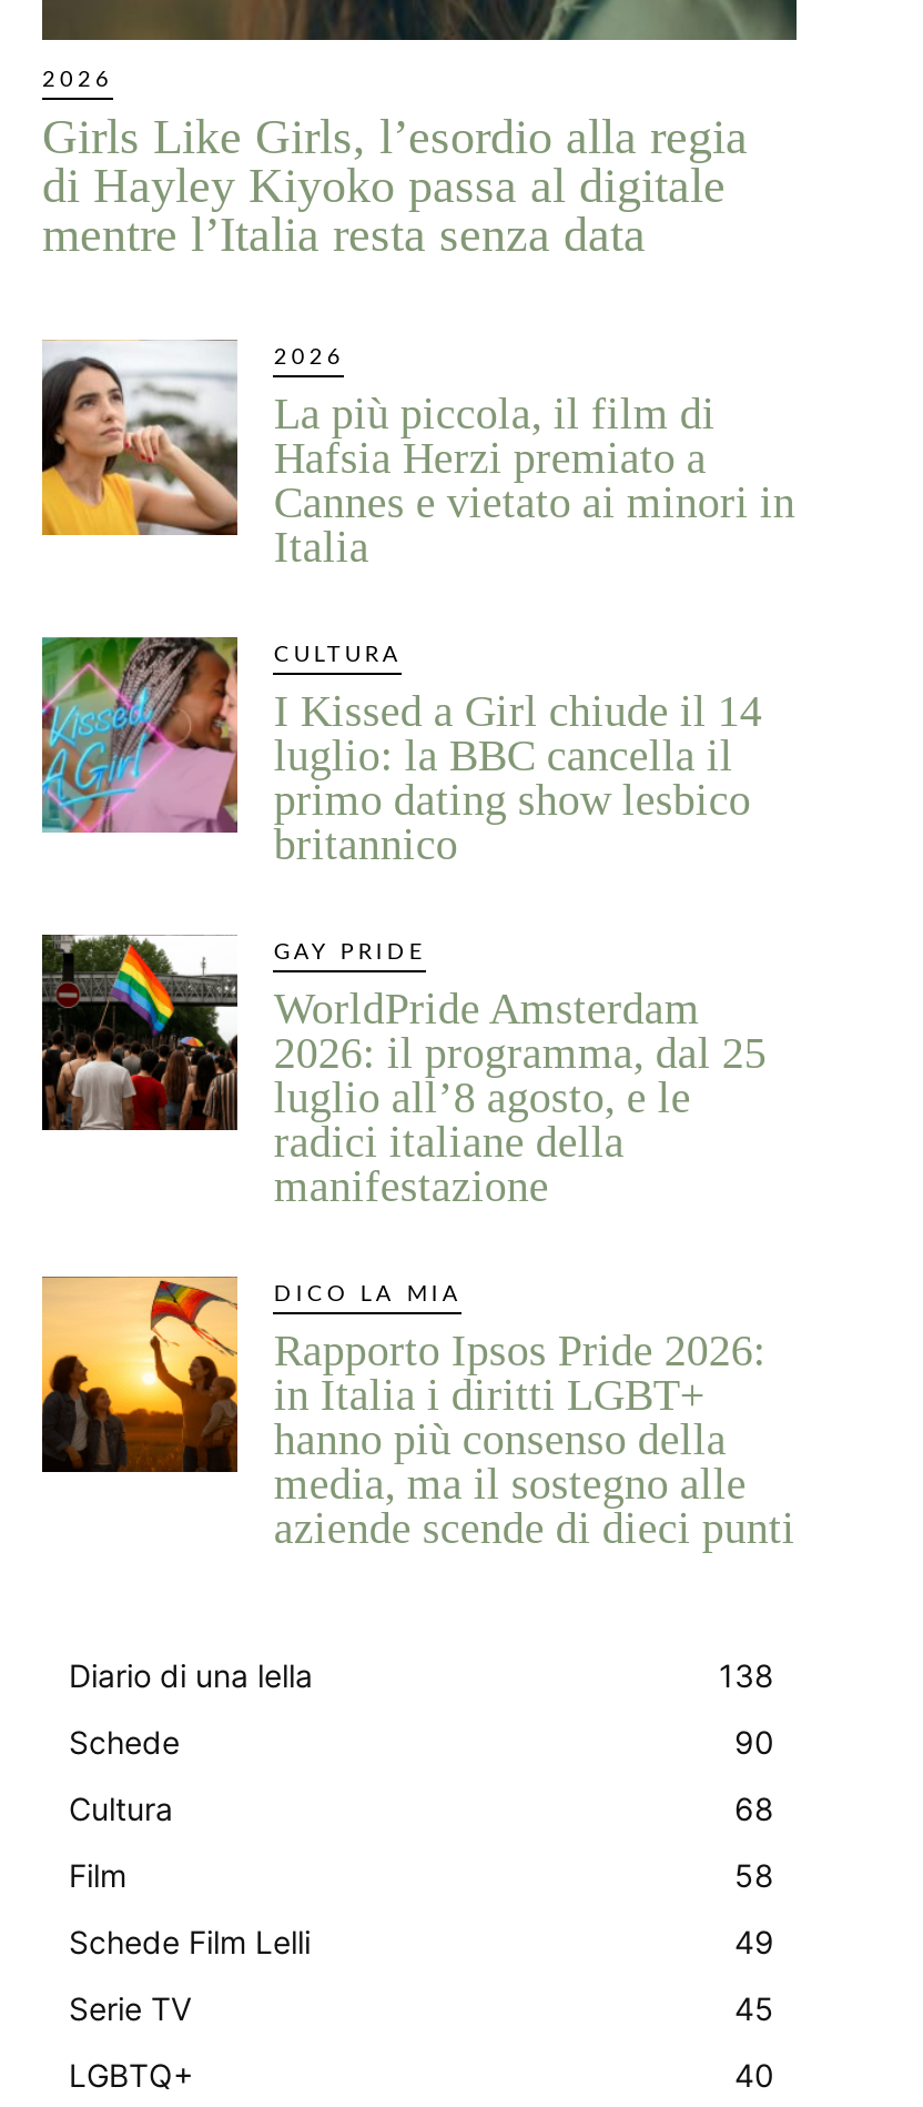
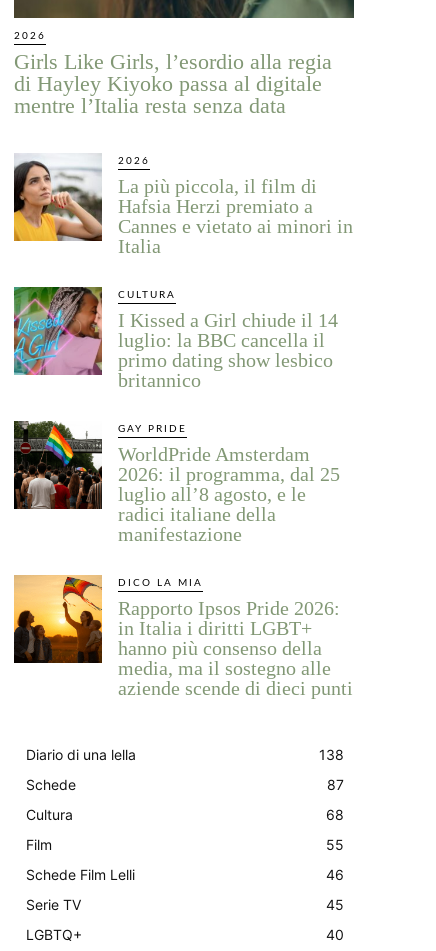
[734,1722,774,1760] 90 -> [327,775,344,792] 87
[734,1855,774,1893] 58 -> [326,835,344,852] 55
[734,1922,774,1959] 49 -> [326,865,344,882] 46

